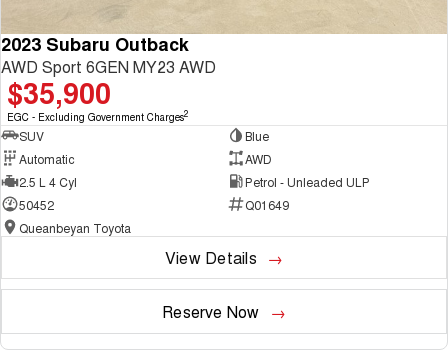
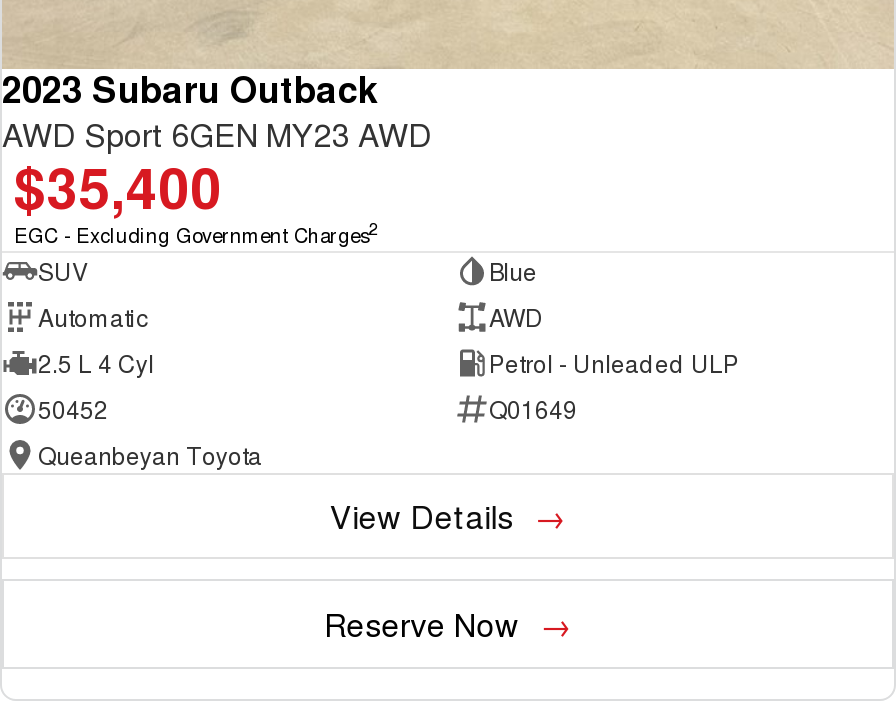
[7,72,111,113] $35,900 -> [14,145,222,227] $35,400

